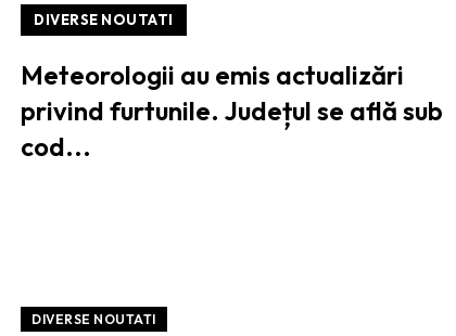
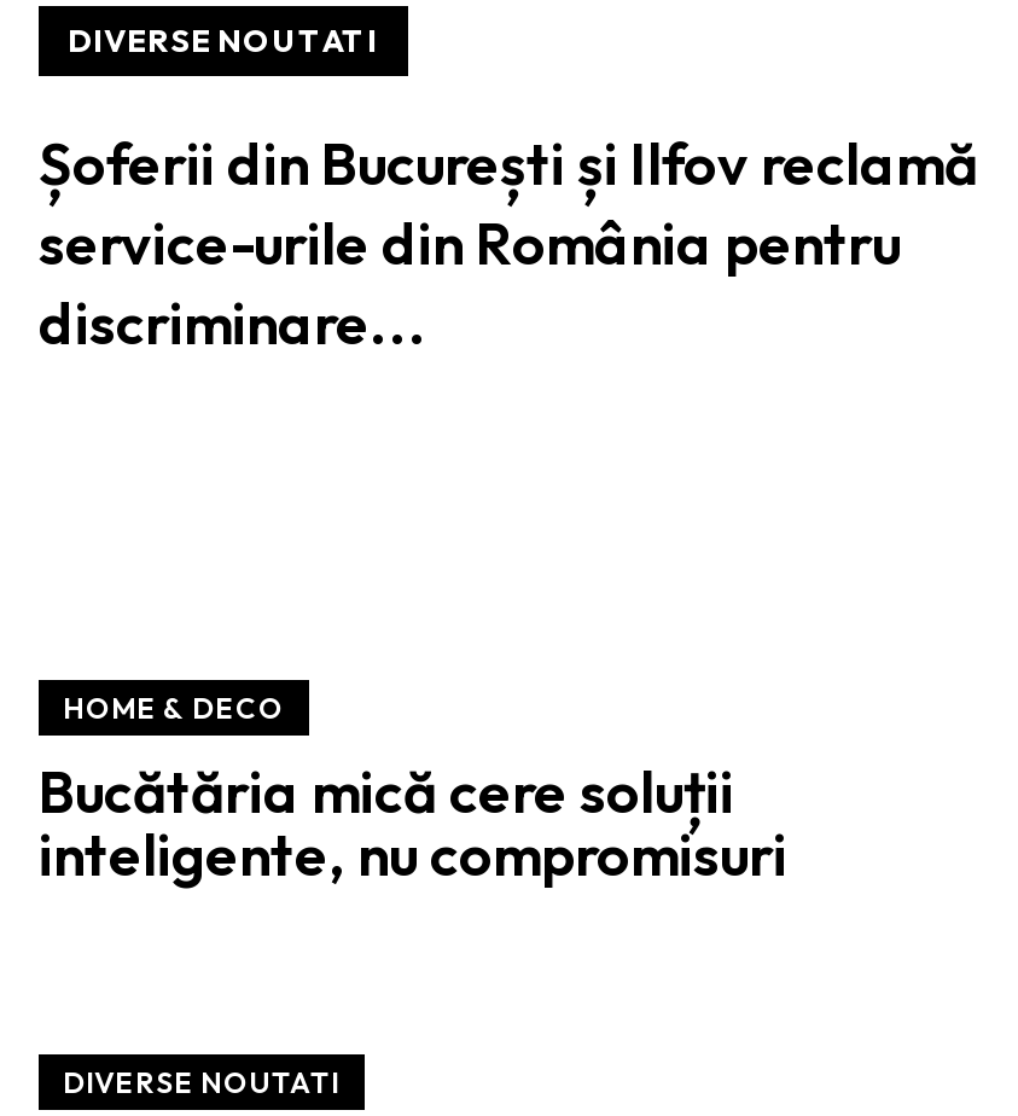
[21,58,443,162] Meteorologii au emis actualizări | privind furtunile. Județul se află sub | cod... -> [39,126,978,358] Șoferii din București și Ilfov reclamă | service-urile din România pentru | discriminare...
none -> [39,689,787,890] HOME & DECO | Bucătăria mică cere soluții | inteligente, nu compromisuri

